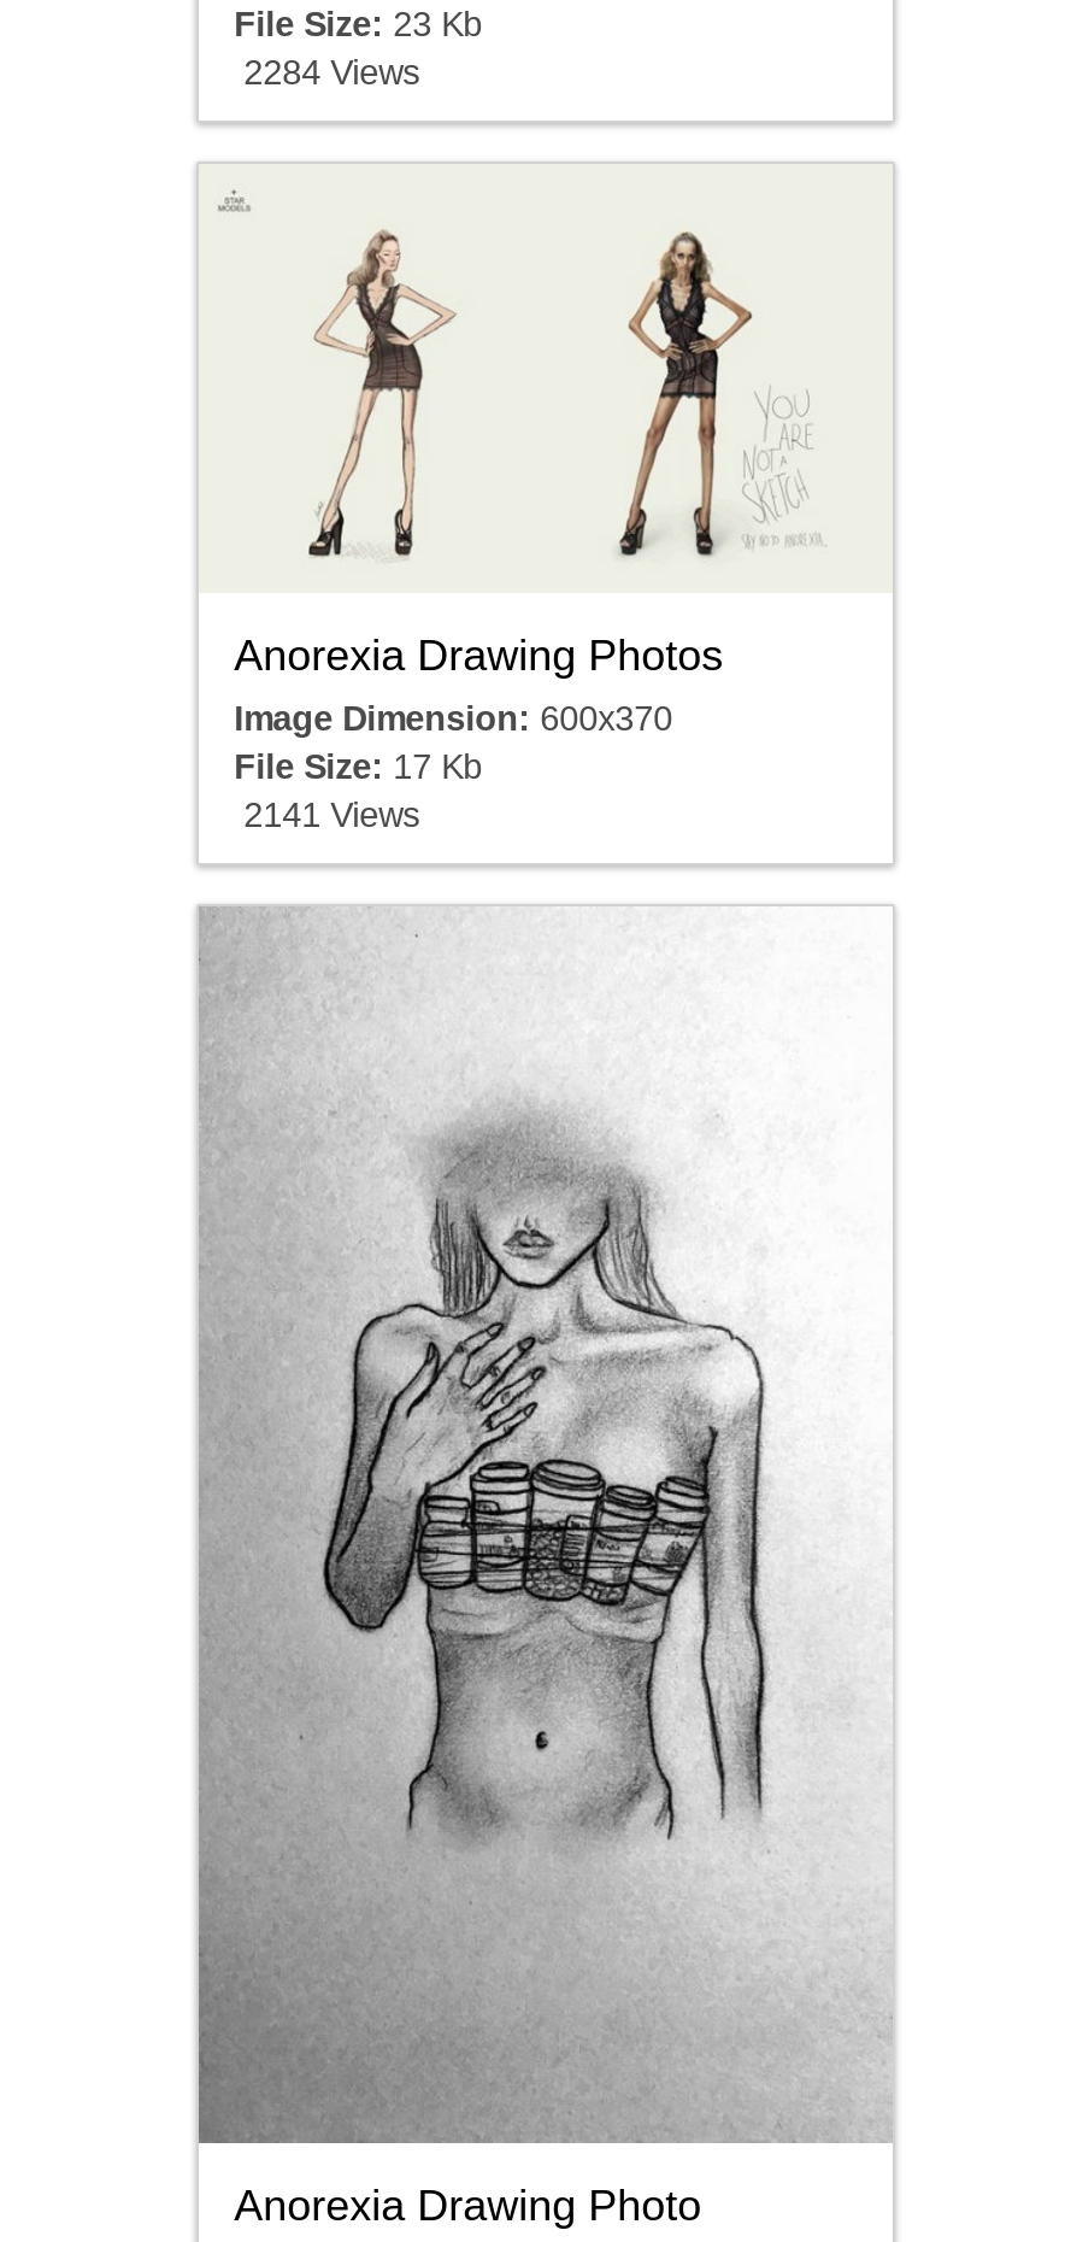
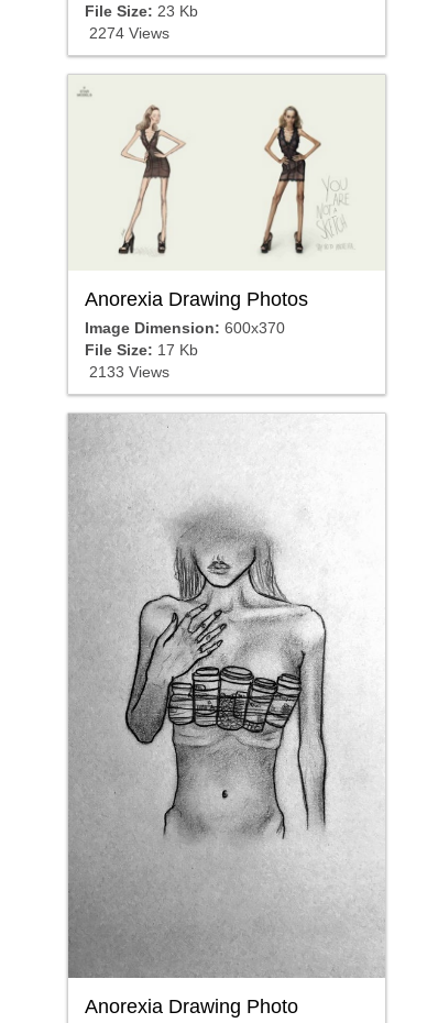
[234,54,419,92] 2284 Views -> [84,25,169,42] 2274 Views
[234,796,419,834] 2141 Views -> [84,363,169,381] 2133 Views

